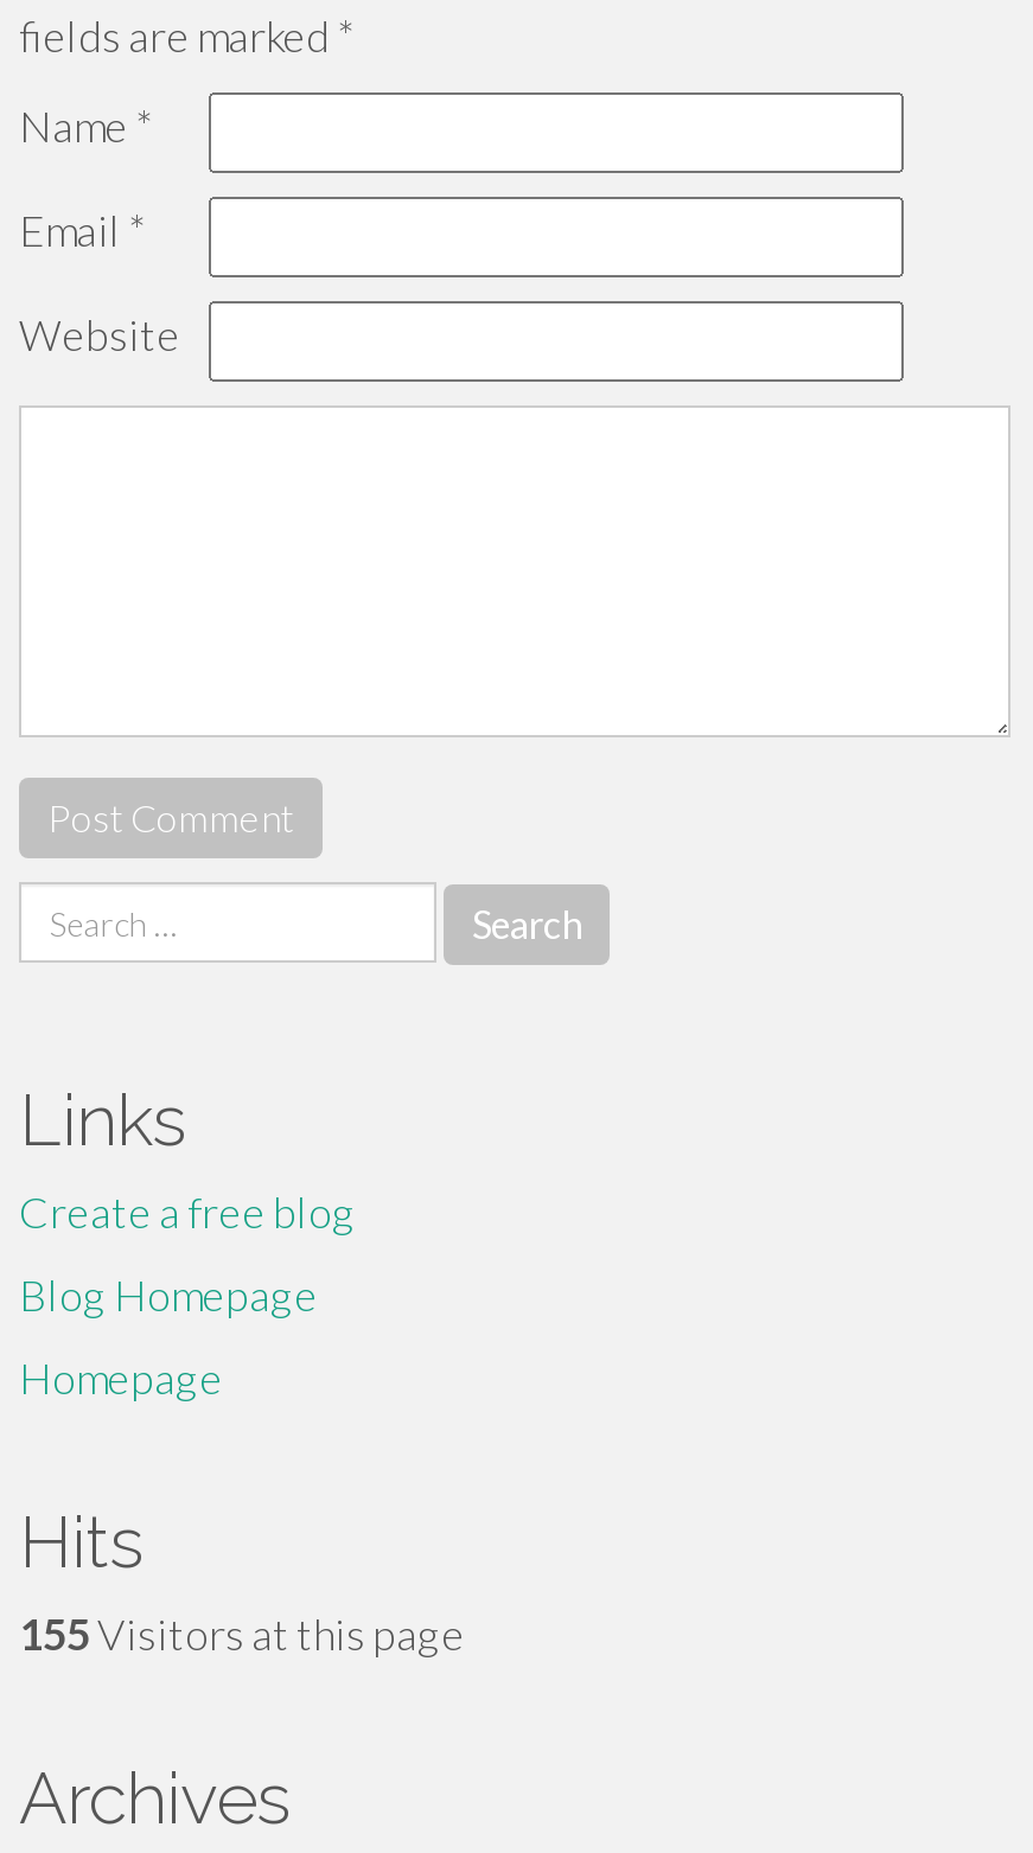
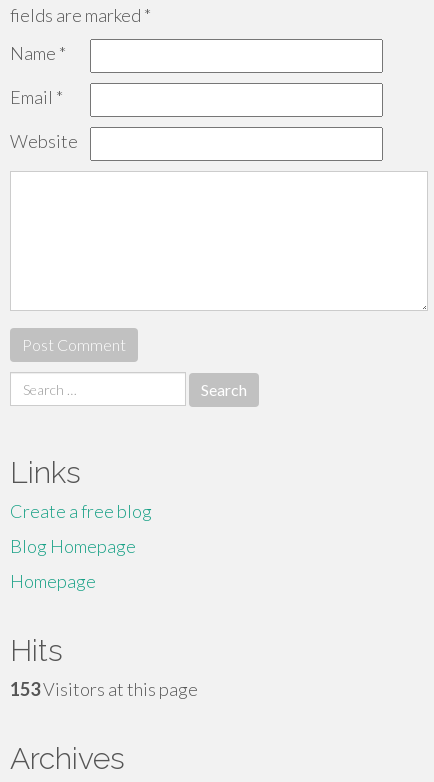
[19,1608,465,1660] 155Visitors at this page -> [10,678,198,700] 153Visitors at this page

